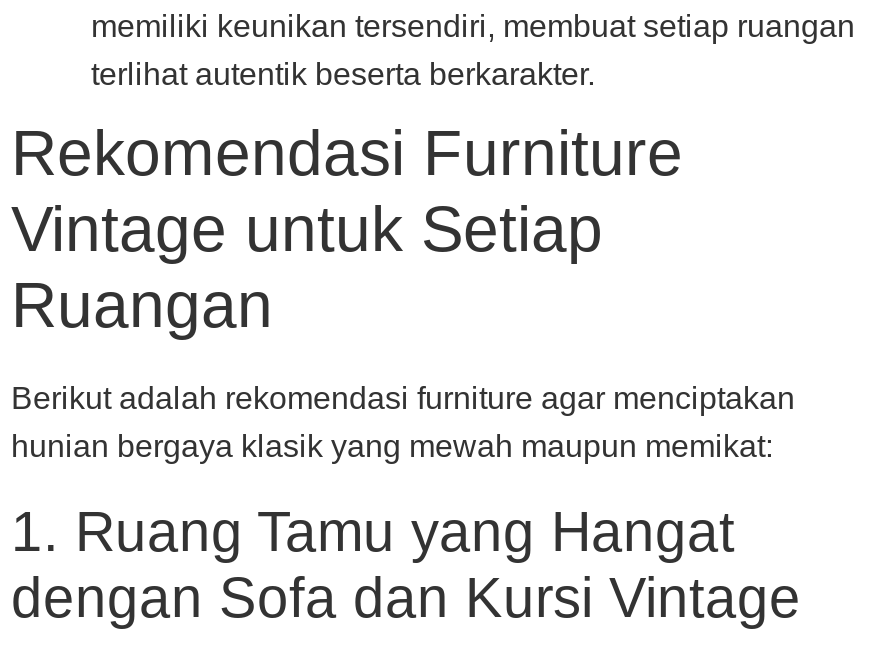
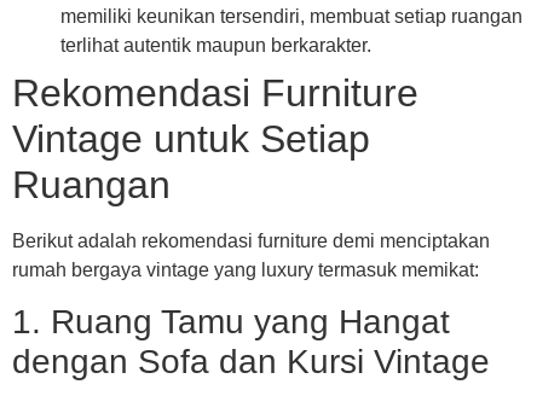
[91,57,595,91] terlihat autentik beserta berkarakter. -> [60,35,371,55] terlihat autentik maupun berkarakter.
[11,381,795,415] Berikut adalah rekomendasi furniture agar menciptakan -> [12,230,490,251] Berikut adalah rekomendasi furniture demi menciptakan
[11,429,773,463] hunian bergaya klasik yang mewah maupun memikat: -> [12,259,479,280] rumah bergaya vintage yang luxury termasuk memikat:

